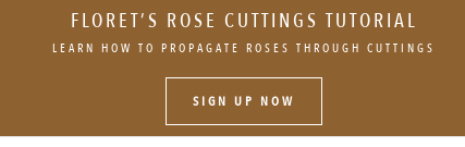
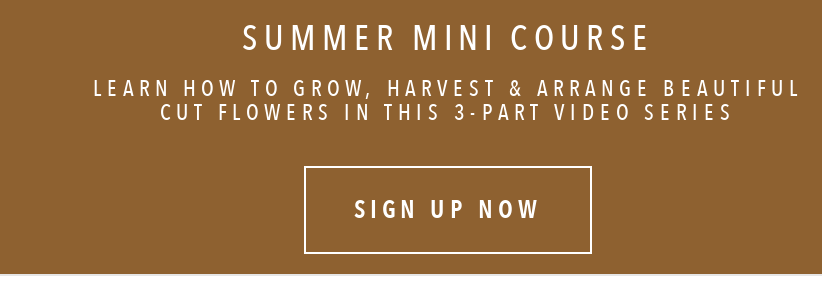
[52,8,436,57] FLORET’S ROSE CUTTINGS TUTORIAL | LEARN HOW TO PROPAGATE ROSES THROUGH CUTTINGS -> [93,14,803,128] SUMMER MINI COURSE | LEARN HOW TO GROW, HARVEST & ARRANGE BEAUTIFUL | CUT FLOWERS IN THIS 3-PART VIDEO SERIES

